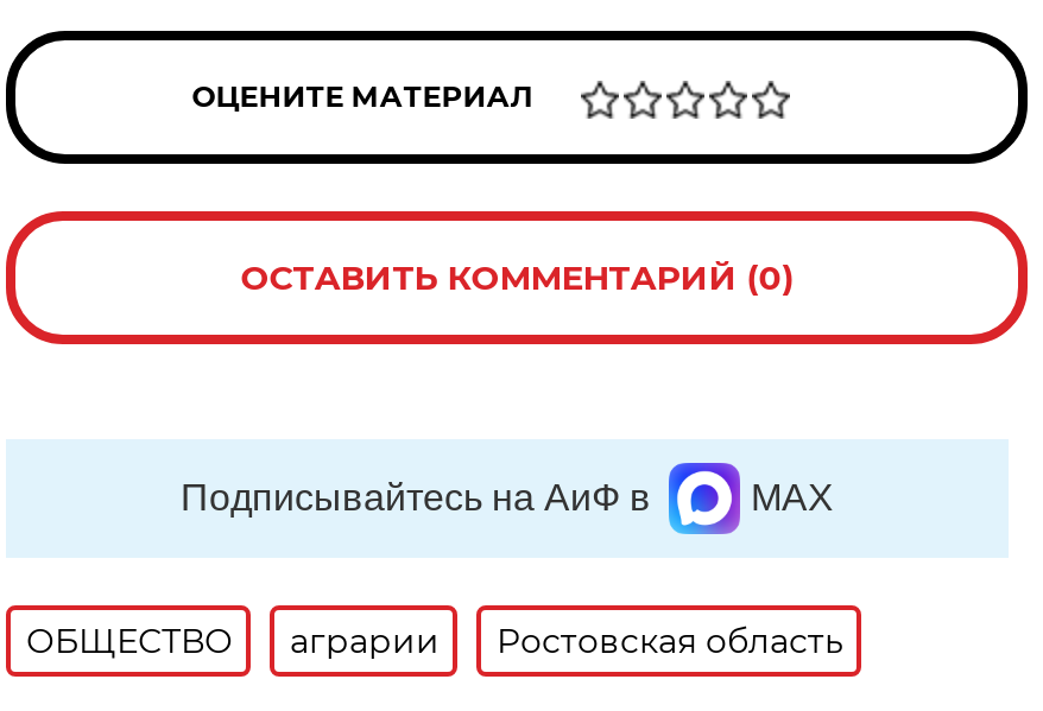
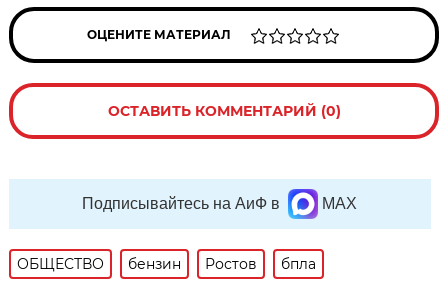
[290,619,843,662] аграрии | Ростовская область -> [128,255,316,273] бензин | Ростов | бпла

